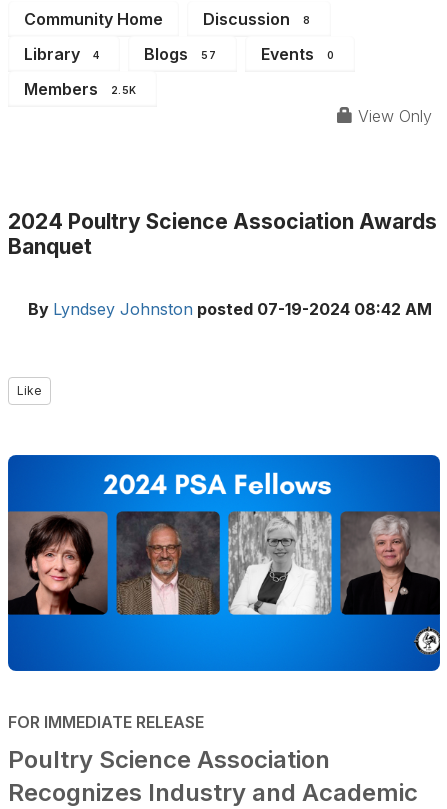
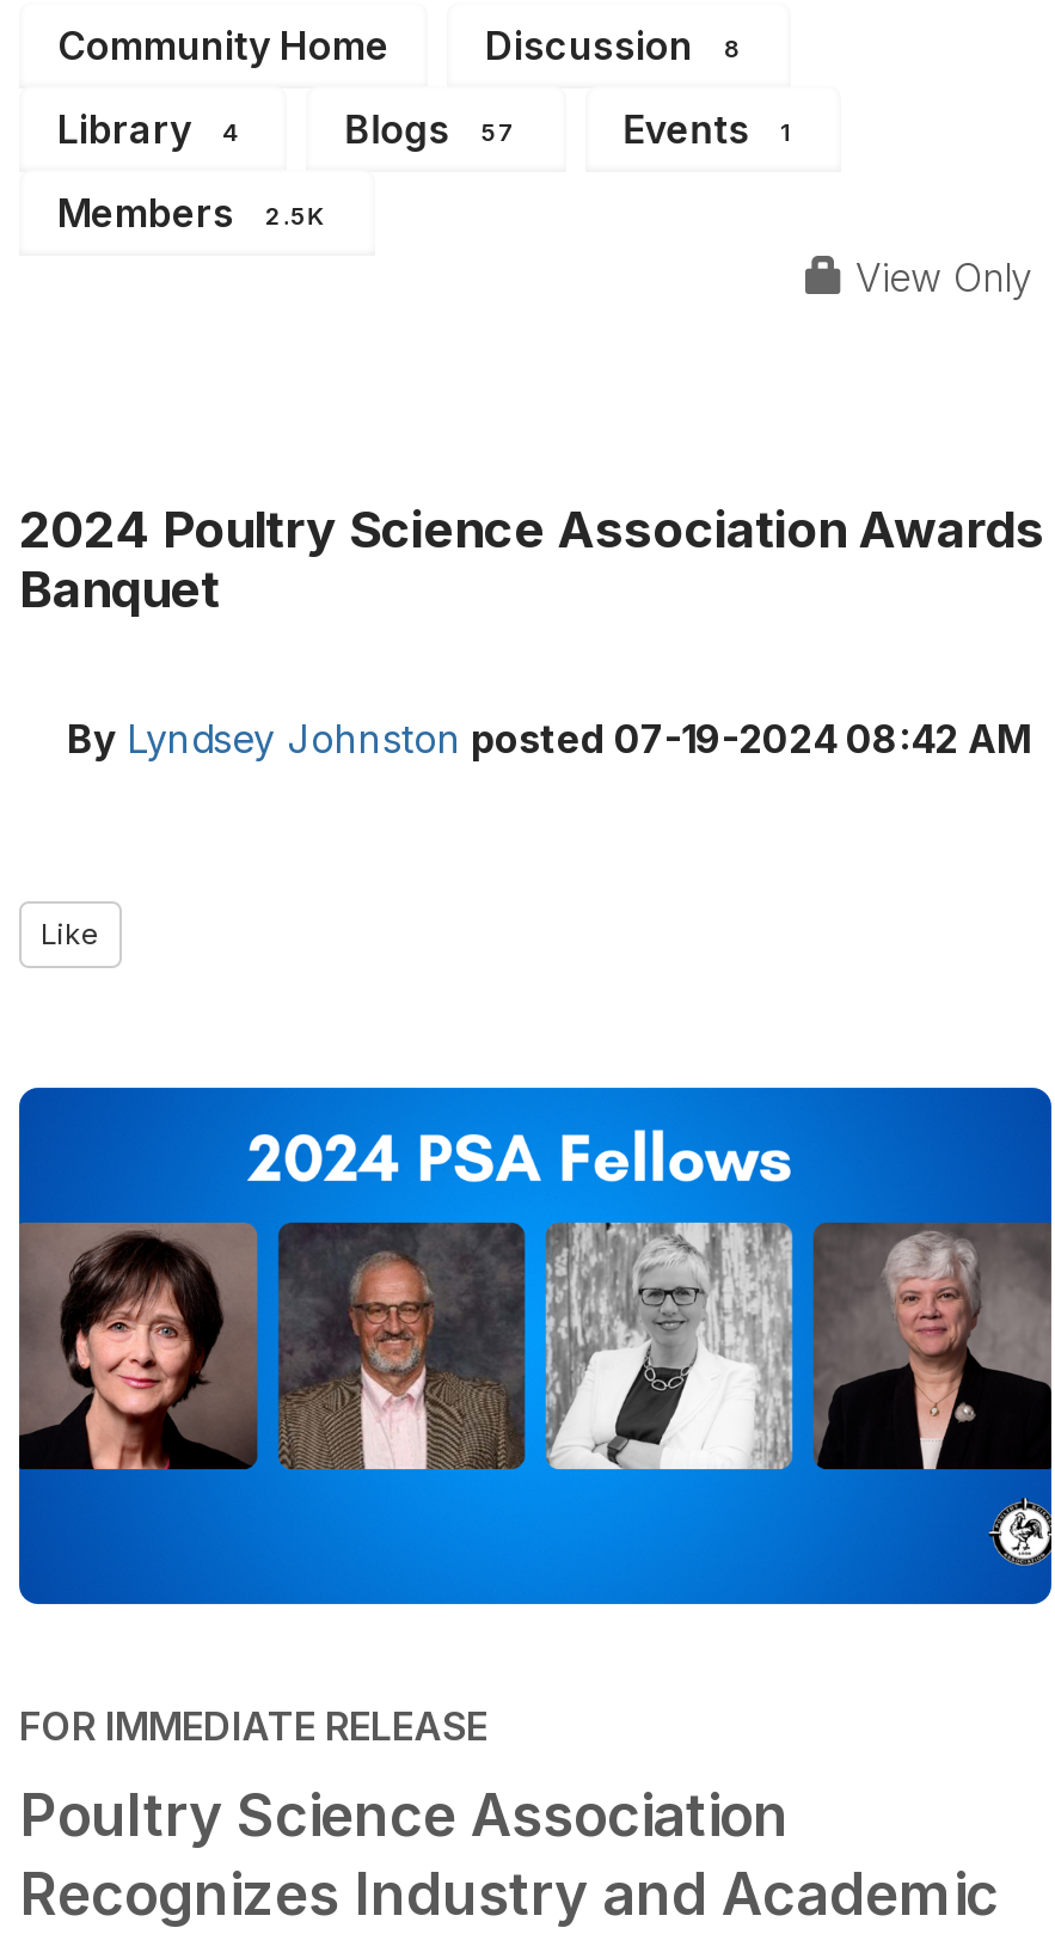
[261,43,334,63] Events 0 -> [623,104,791,152] Events 1

